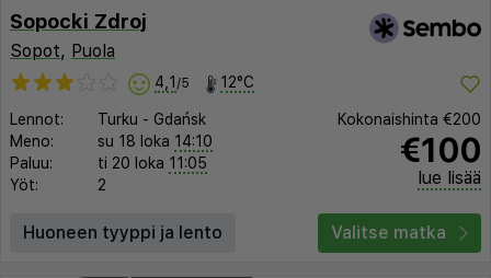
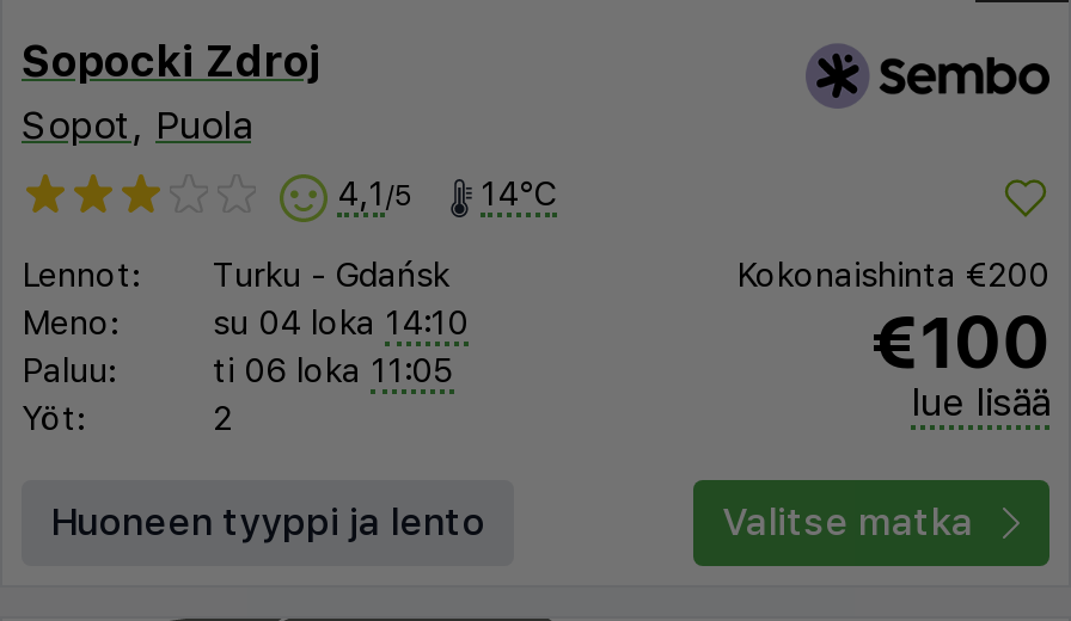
[155,74,254,91] 4,1 /5 12°C -> [337,175,557,214] 4,1 /5 14°C
[98,132,213,150] su 18 loka 14:10 -> [213,303,469,341] su 04 loka 14:10
[98,154,207,172] ti 20 loka 11:05 -> [213,350,454,389] ti 06 loka 11:05

